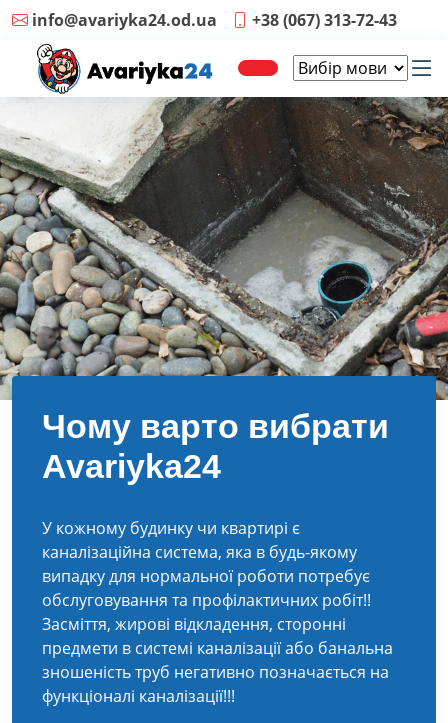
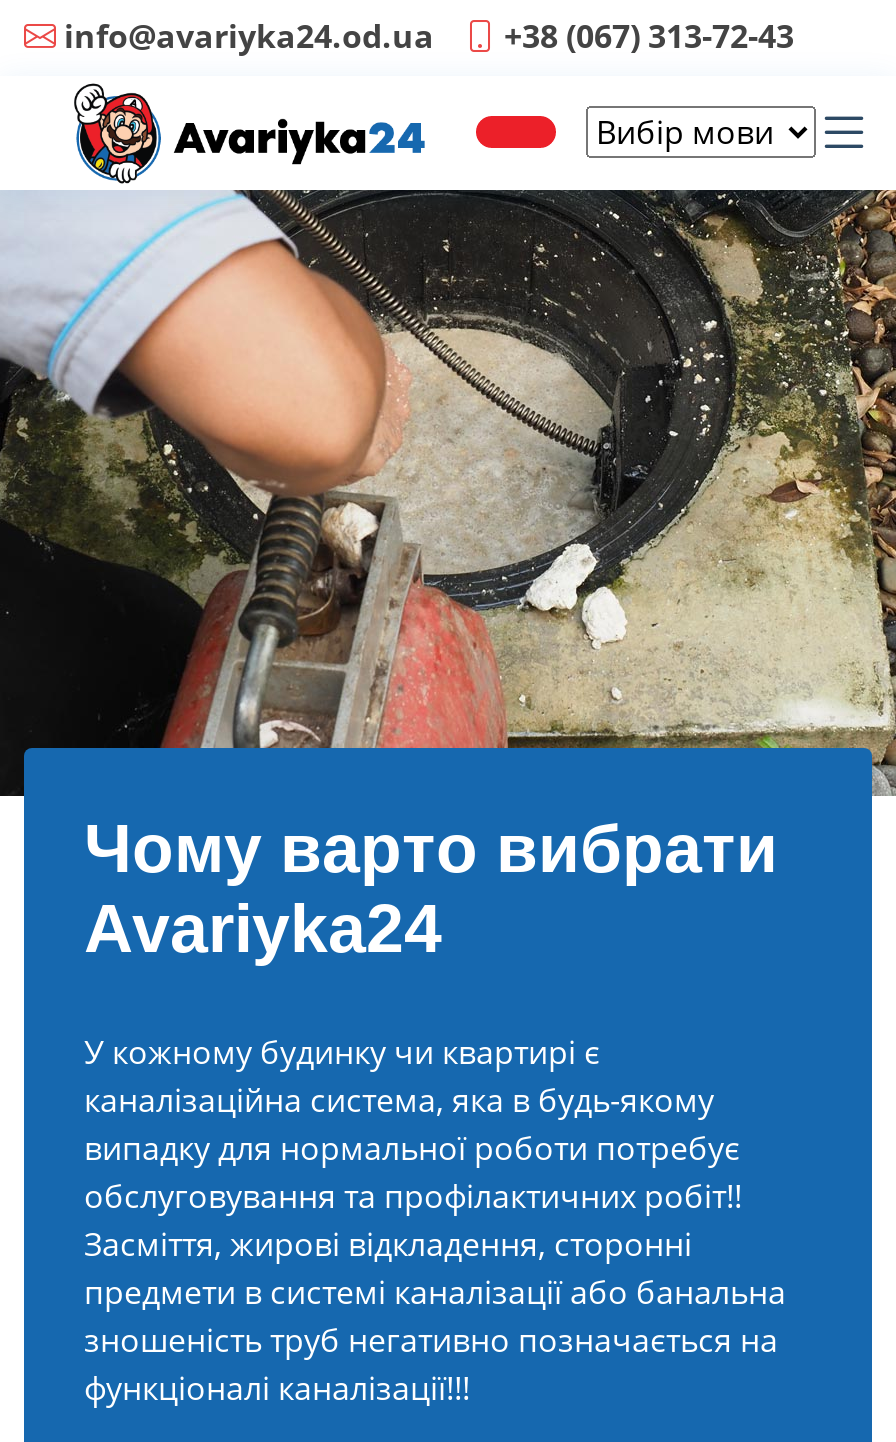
[3,96,445,400] [image] -> [6,188,890,798] [image]

